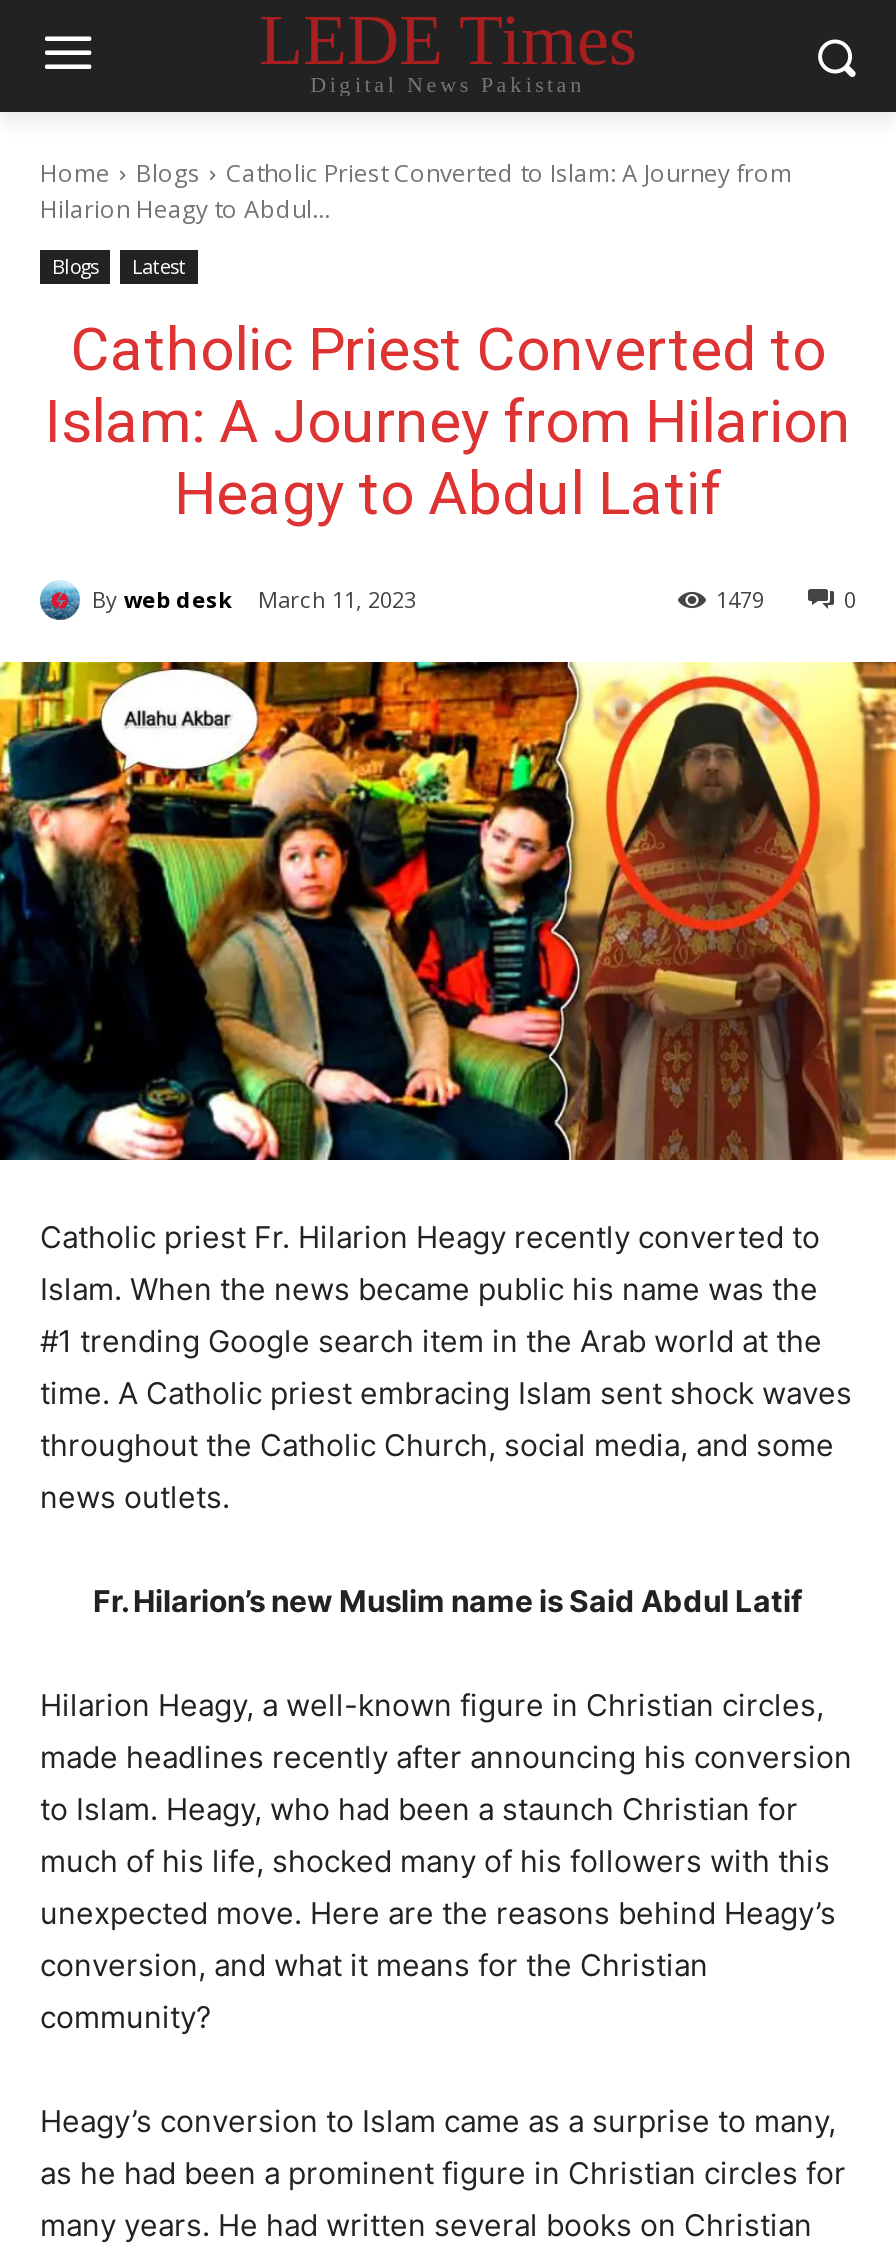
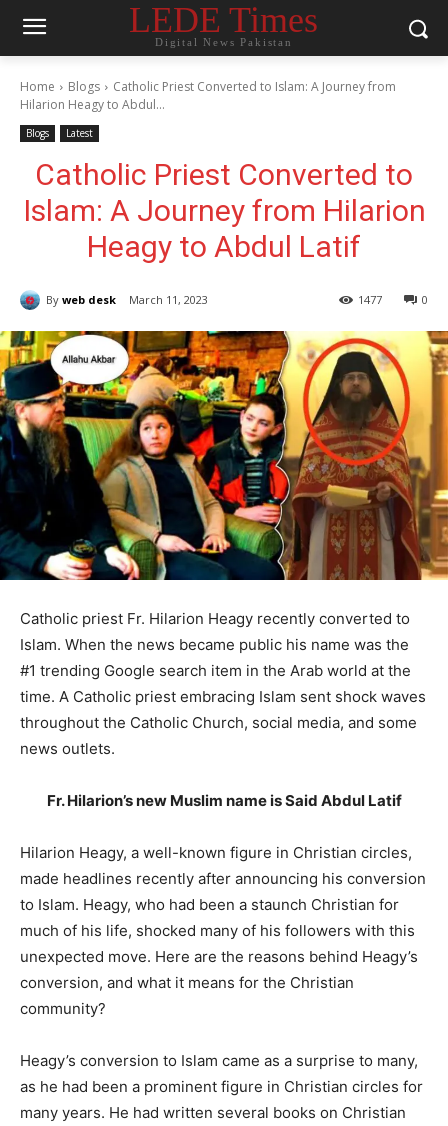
[716,584,764,614] 1479 -> [358,292,382,307] 1477

